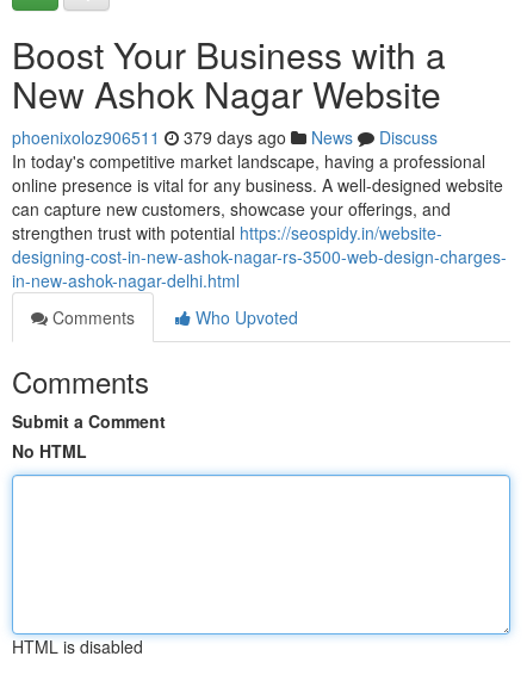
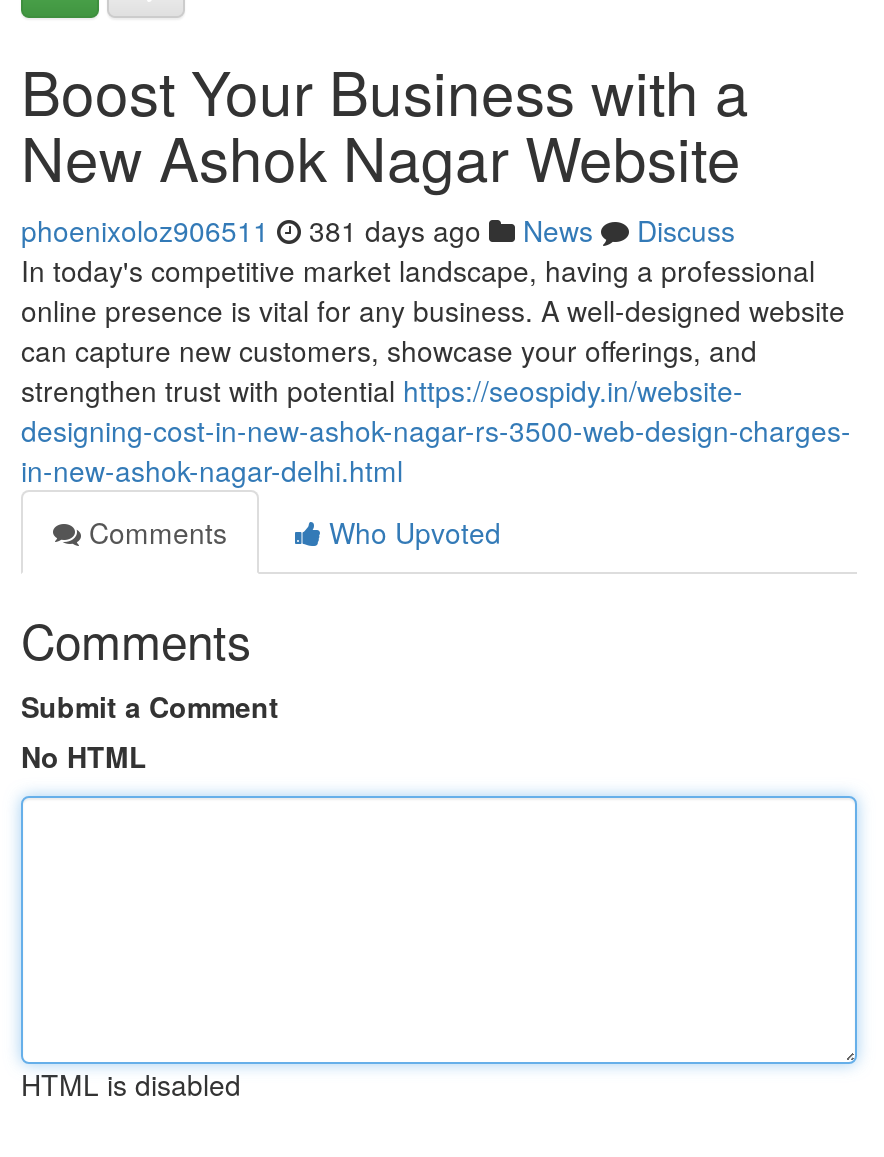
[12,125,438,149] phoenixoloz906511 379 days ago News Discuss -> [21,210,735,250] phoenixoloz906511 381 days ago News Discuss

